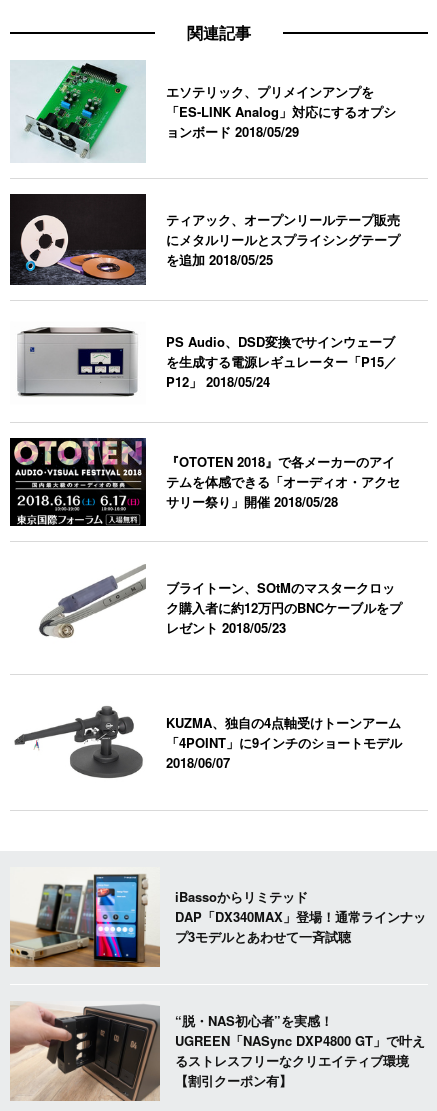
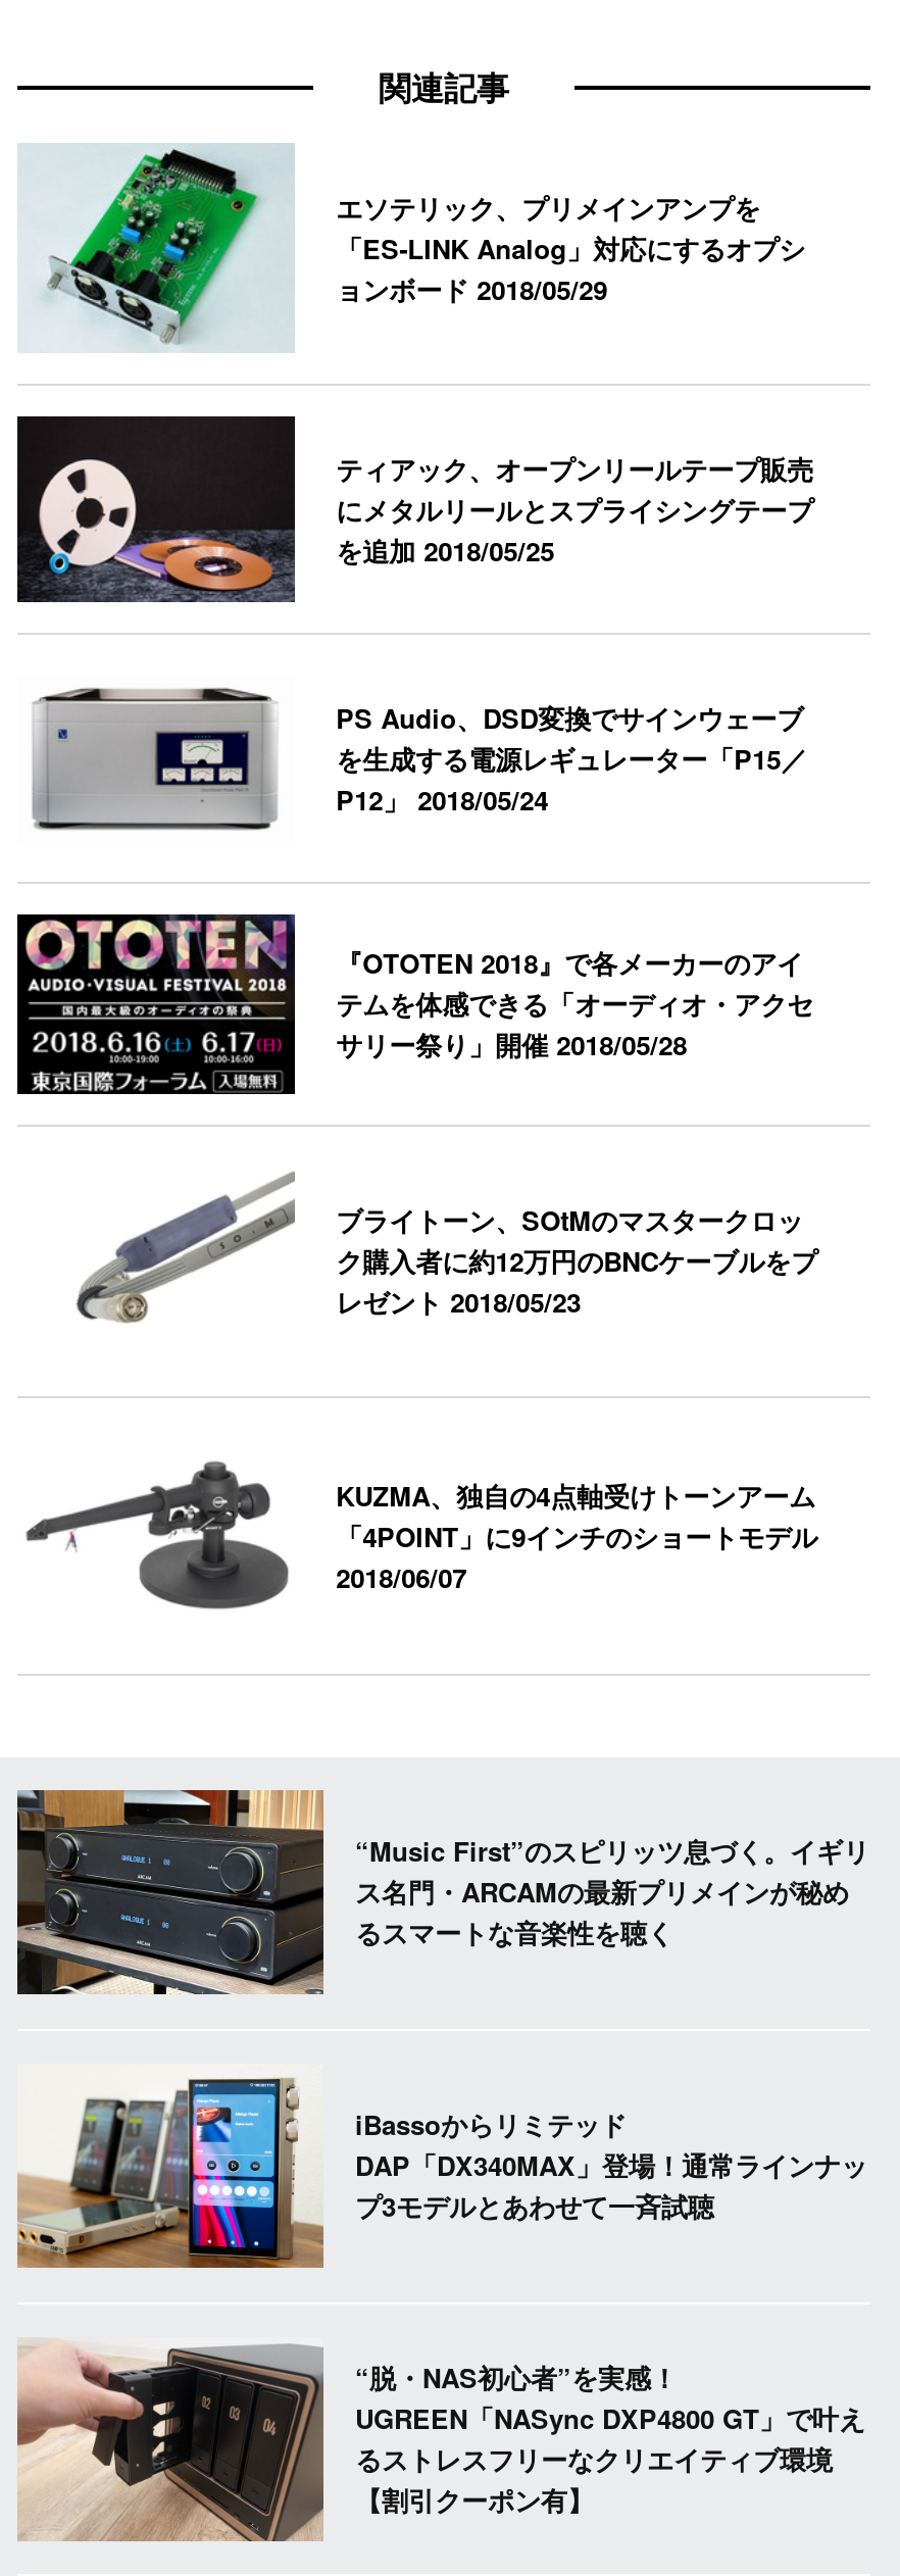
none -> [15,1788,869,1996] [image] | “Music First”のスピリッツ息づく。イギリ | ス名門・ARCAMの最新プリメインが秘め | るスマートな音楽性を聴く

